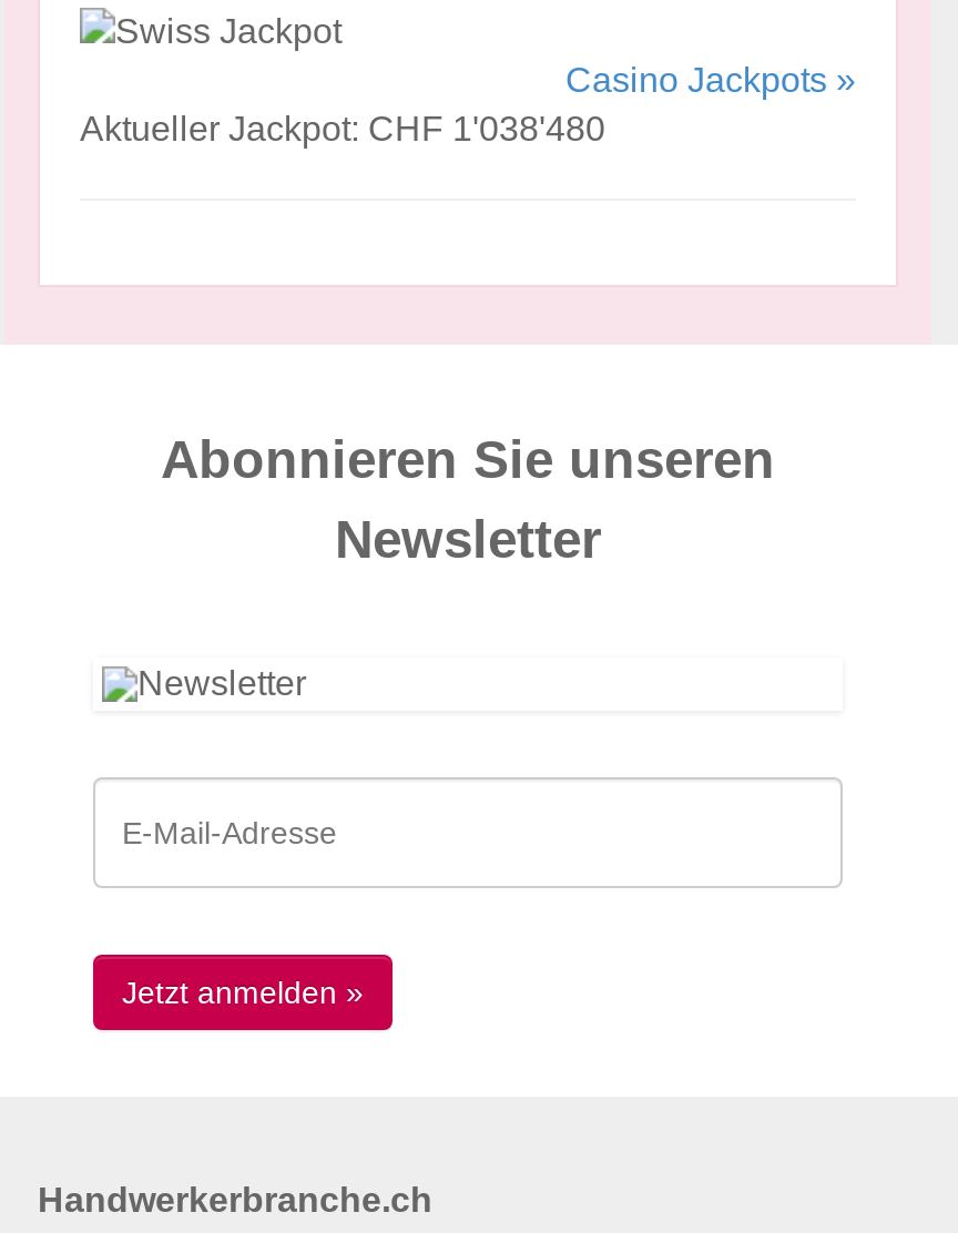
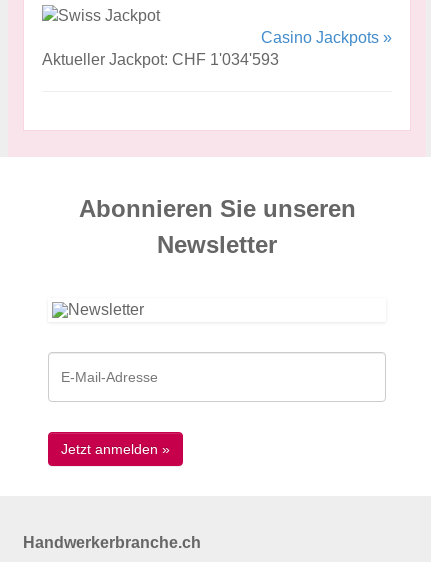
[80,111,605,149] Aktueller Jackpot: CHF 1'038'480 -> [42,51,279,68] Aktueller Jackpot: CHF 1'034'593

